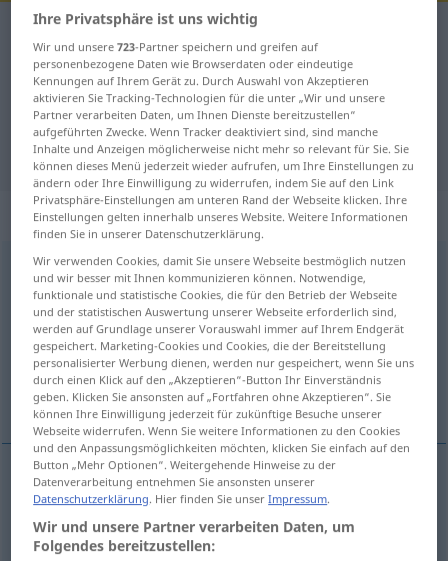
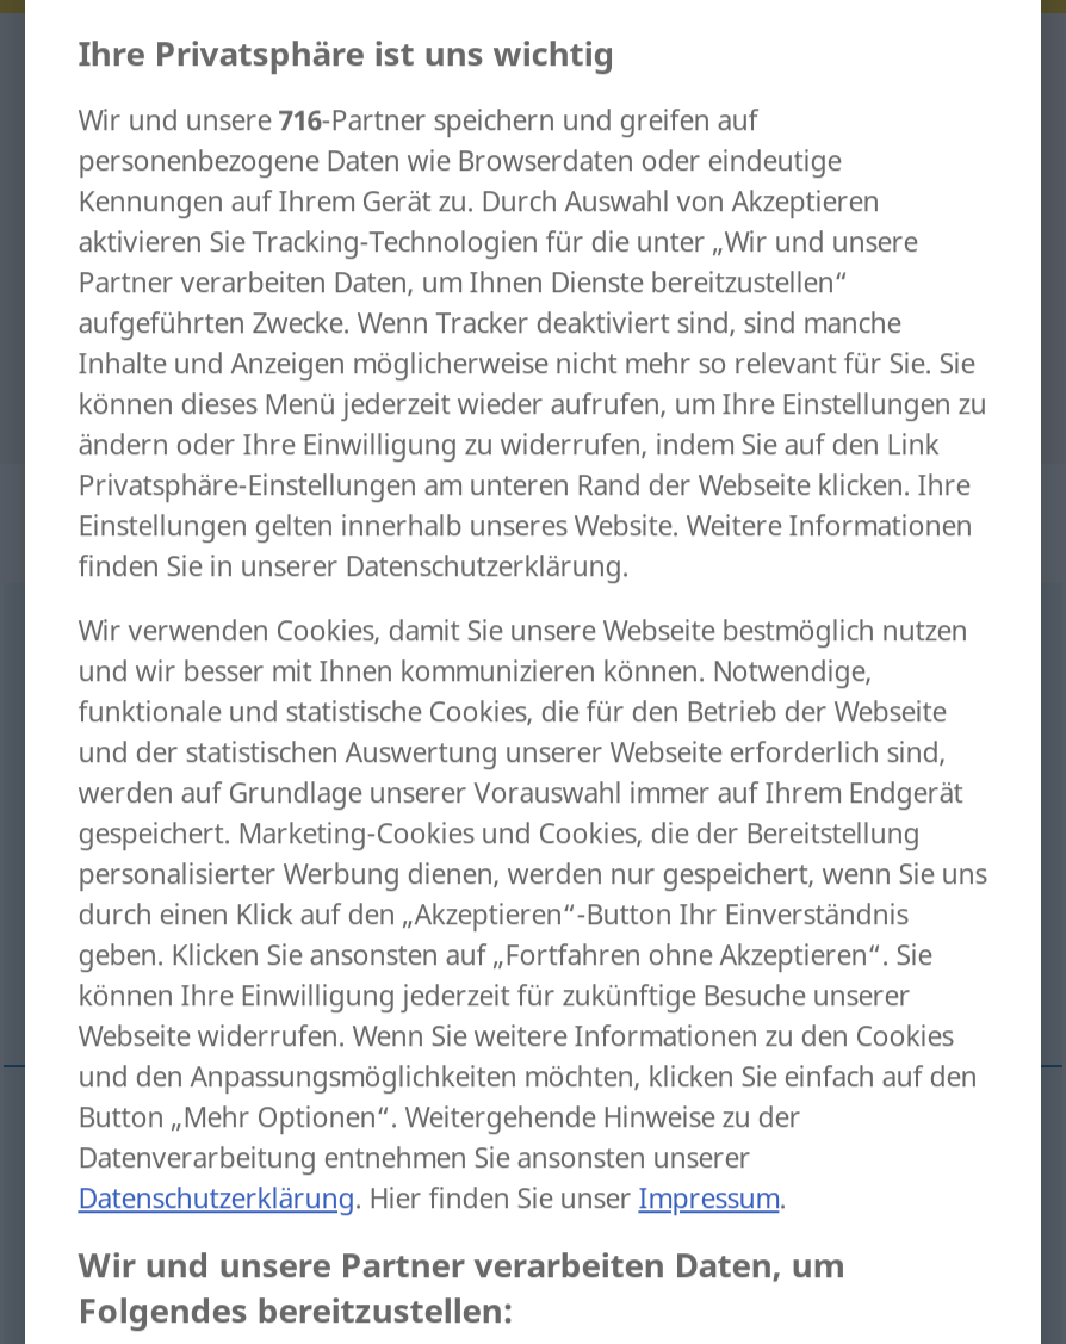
[33,39,318,54] Wir und unsere 723-Partner speichern und greifen auf -> [78,102,758,137] Wir und unsere 716-Partner speichern und greifen auf

